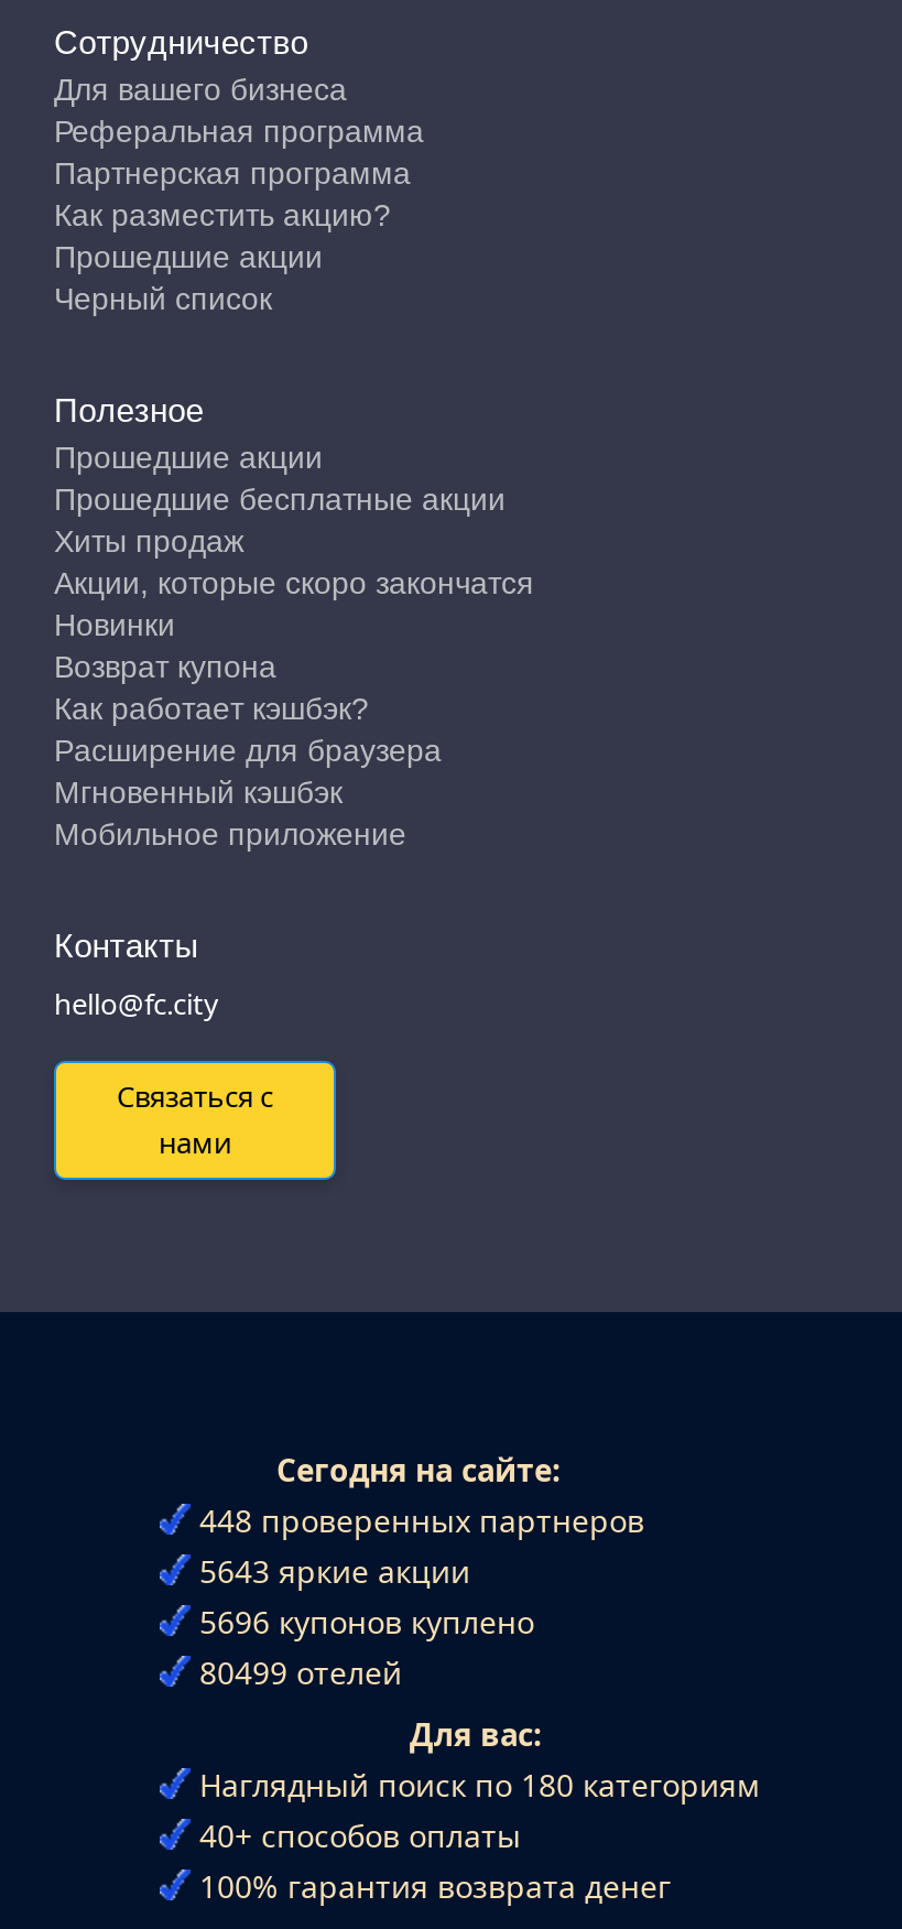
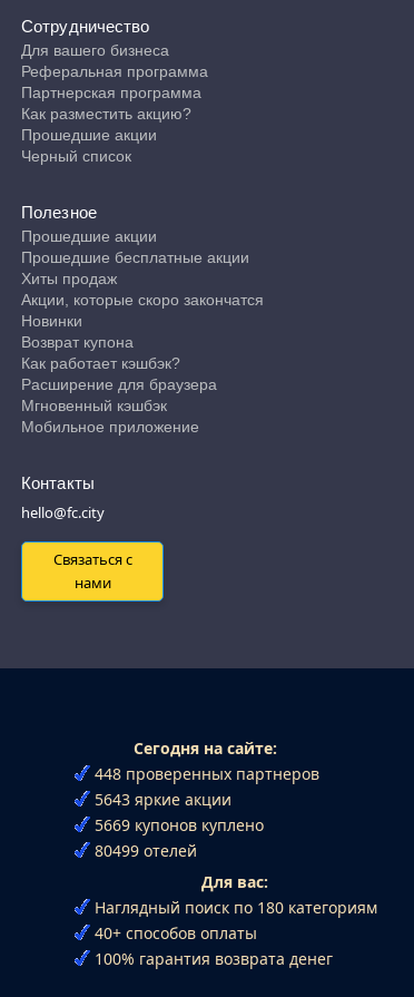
[199,1600,534,1642] 5696 купонов куплено -> [95,814,264,835] 5669 купонов куплено

